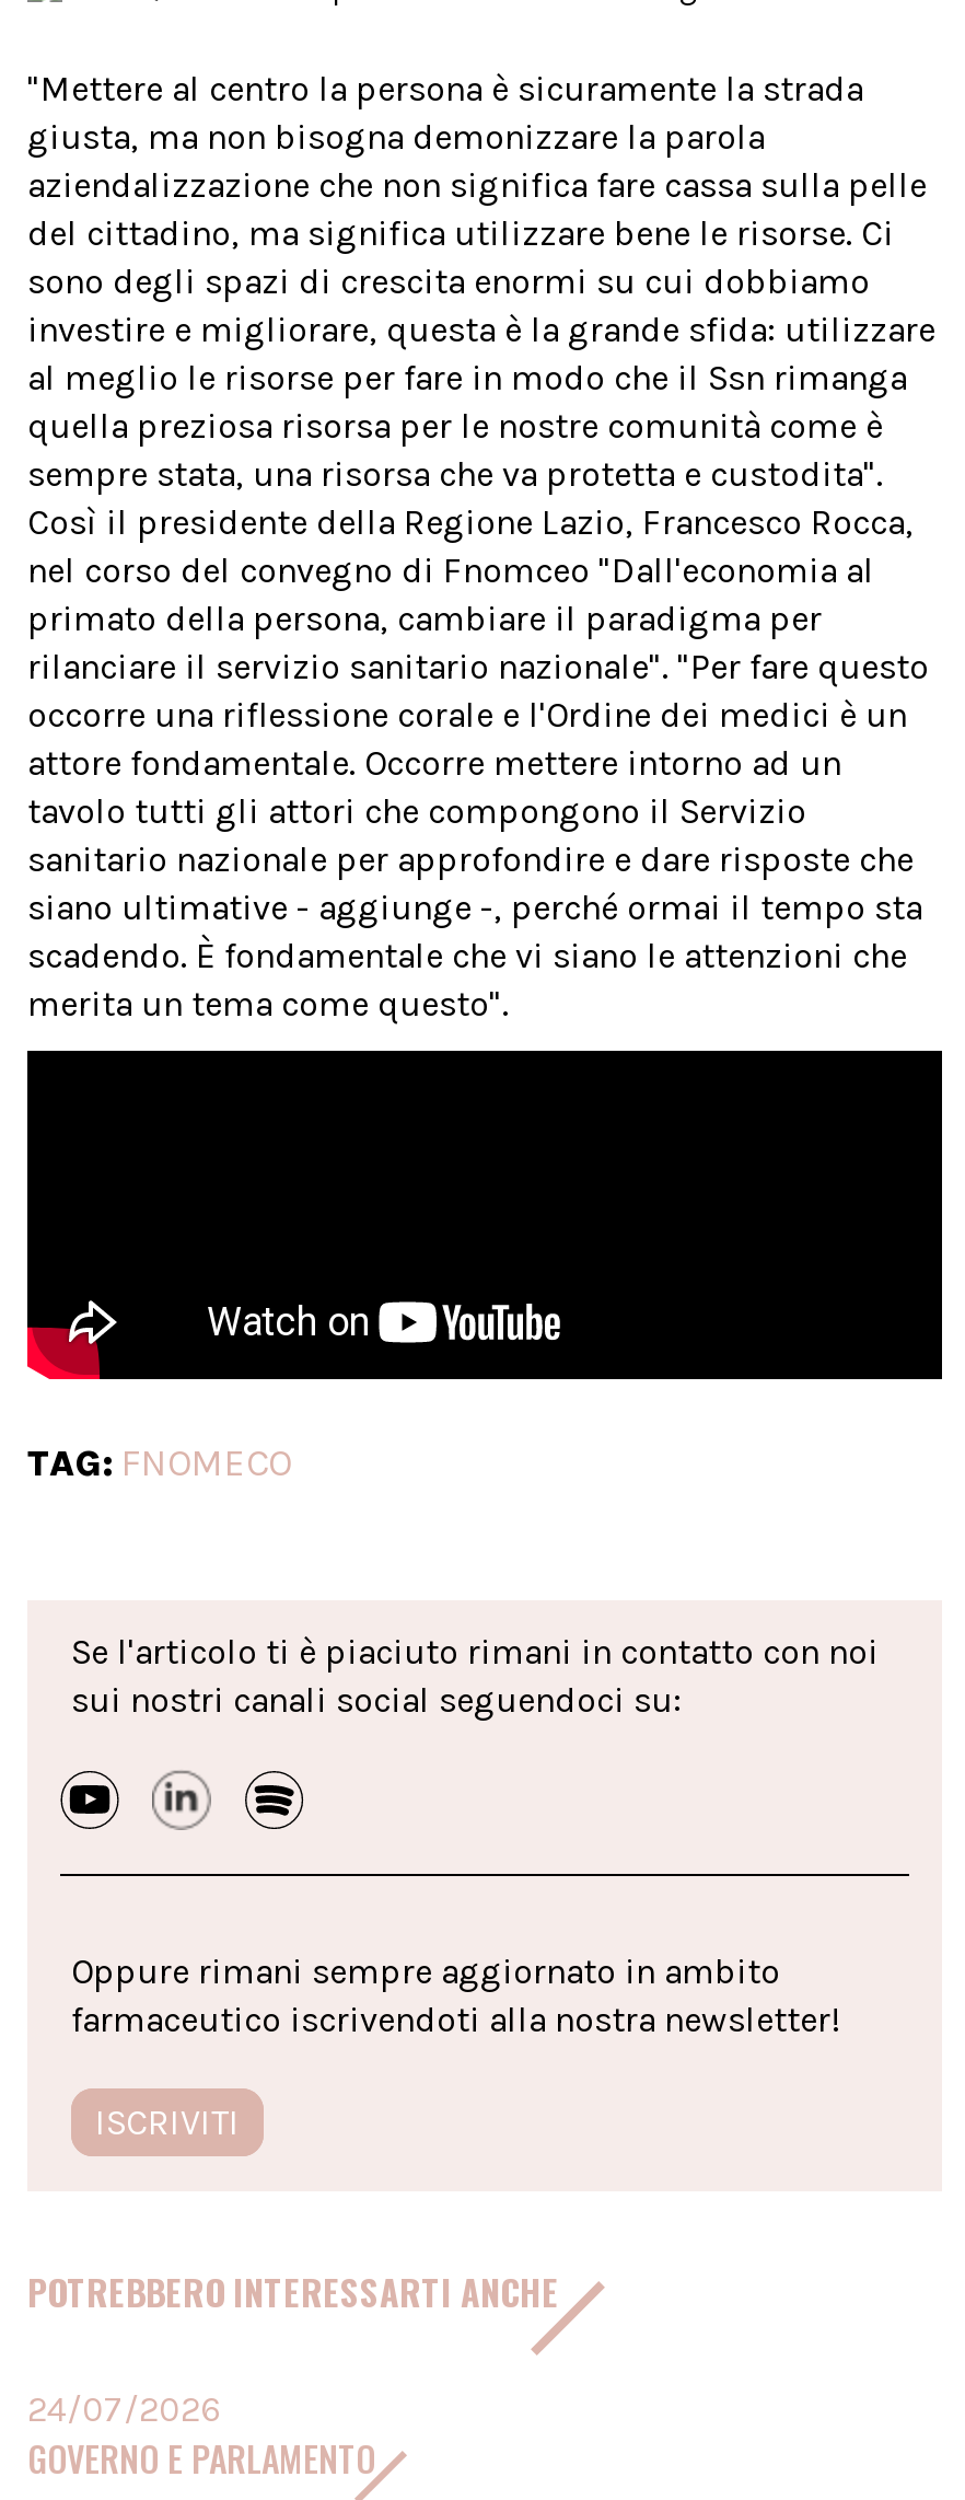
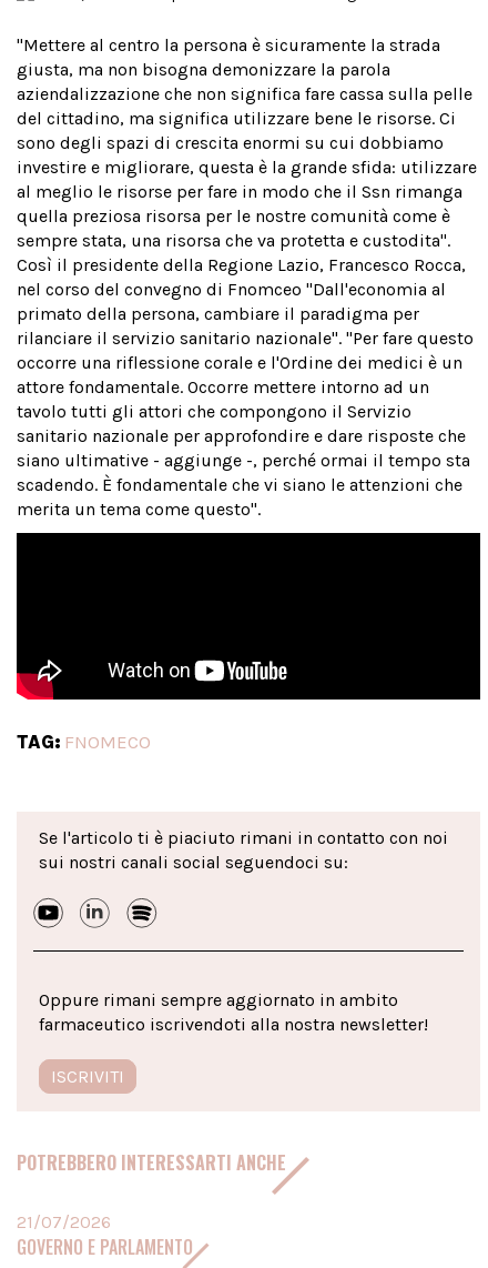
[27,2389,220,2431] 24/07/2026 -> [17,1212,111,1233] 21/07/2026

